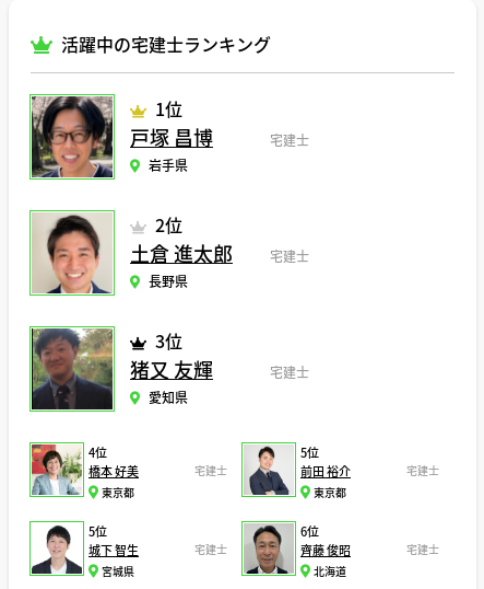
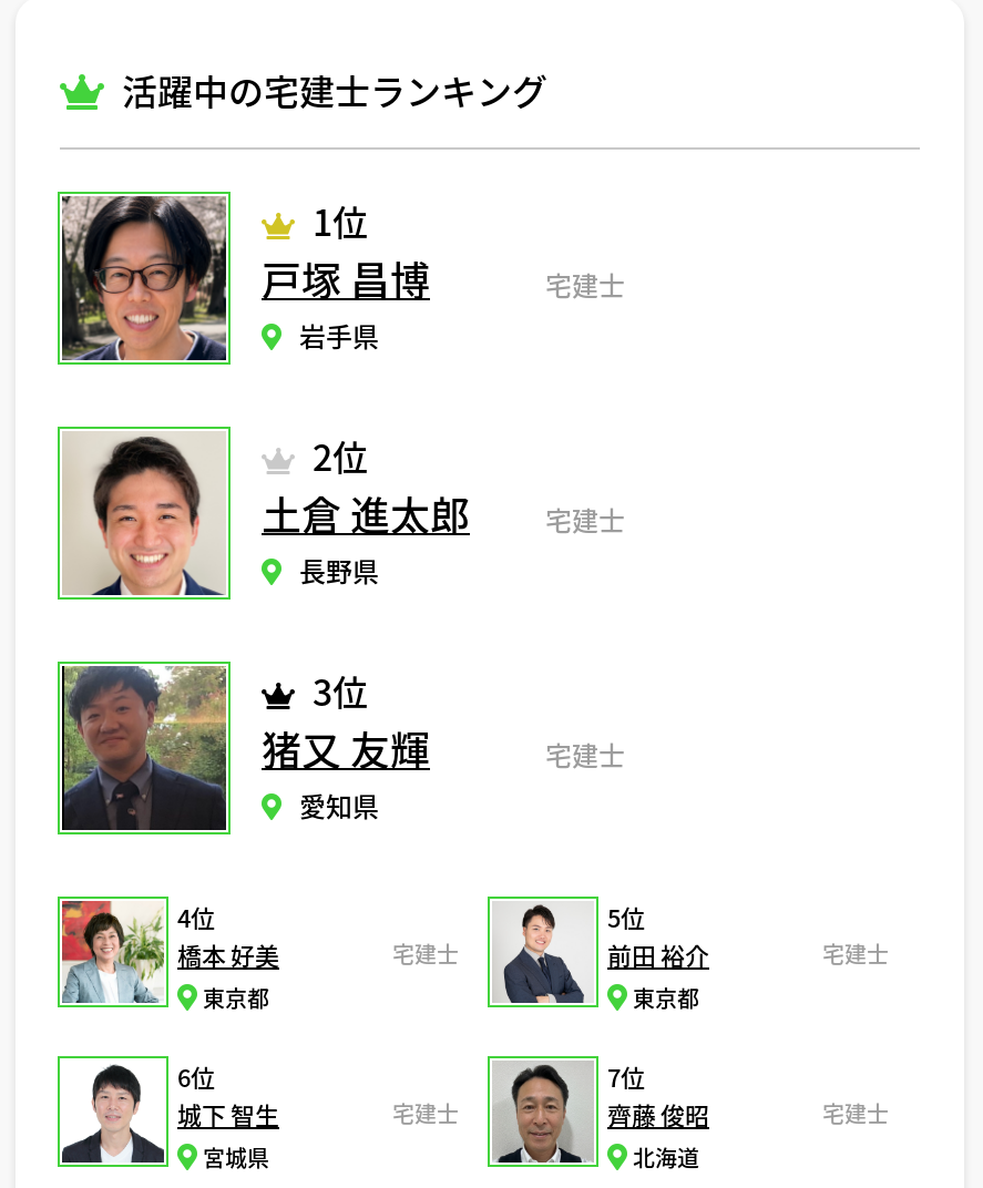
[88,523,107,540] 5位 -> [177,1058,215,1093] 6位
[300,523,319,540] 6位 -> [607,1058,645,1093] 7位

